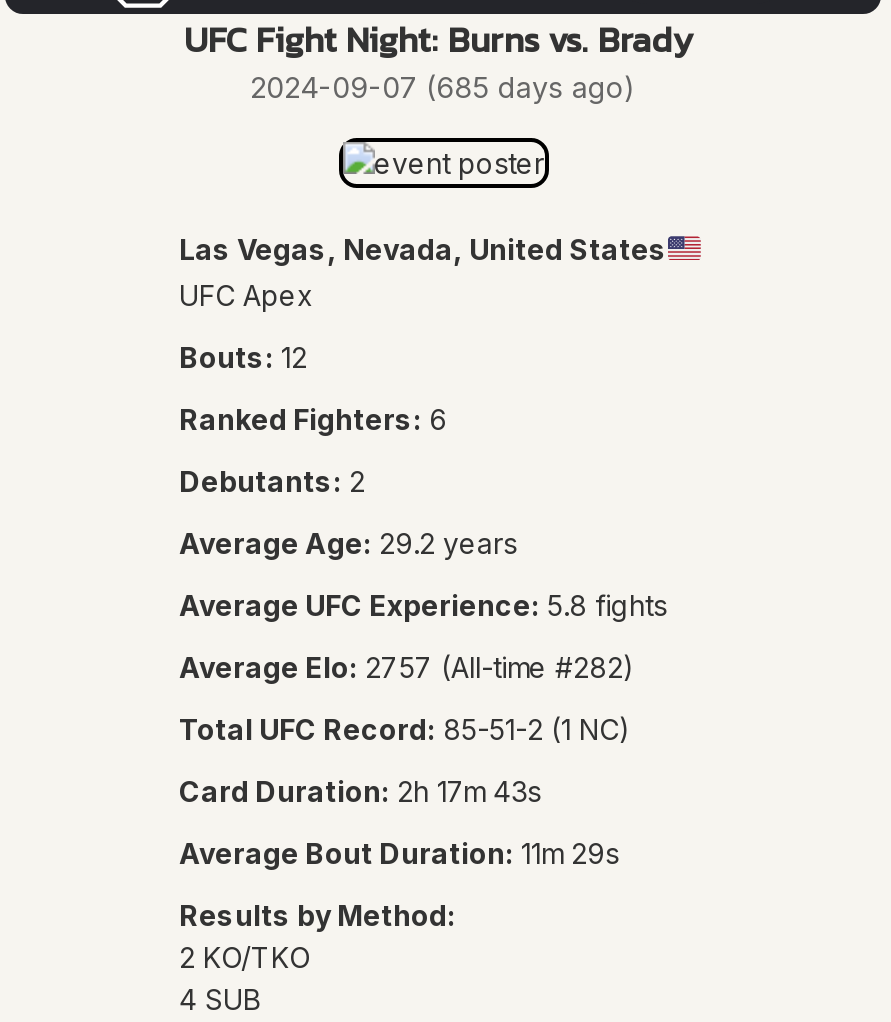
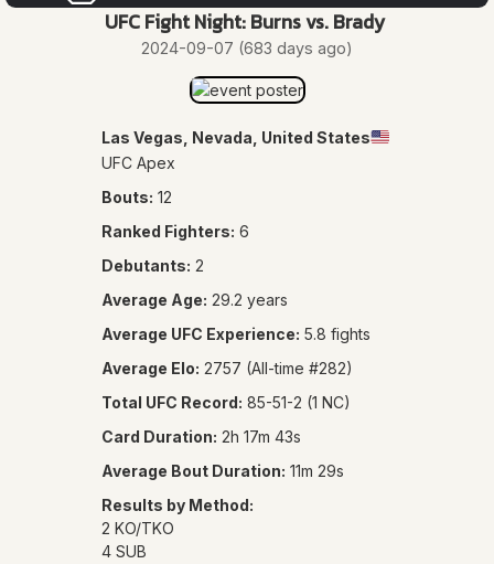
[250,70,636,104] 2024-09-07 (685 days ago) -> [141,39,353,57] 2024-09-07 (683 days ago)

